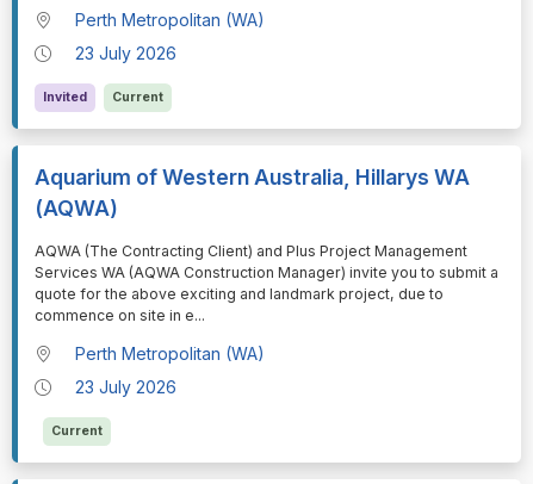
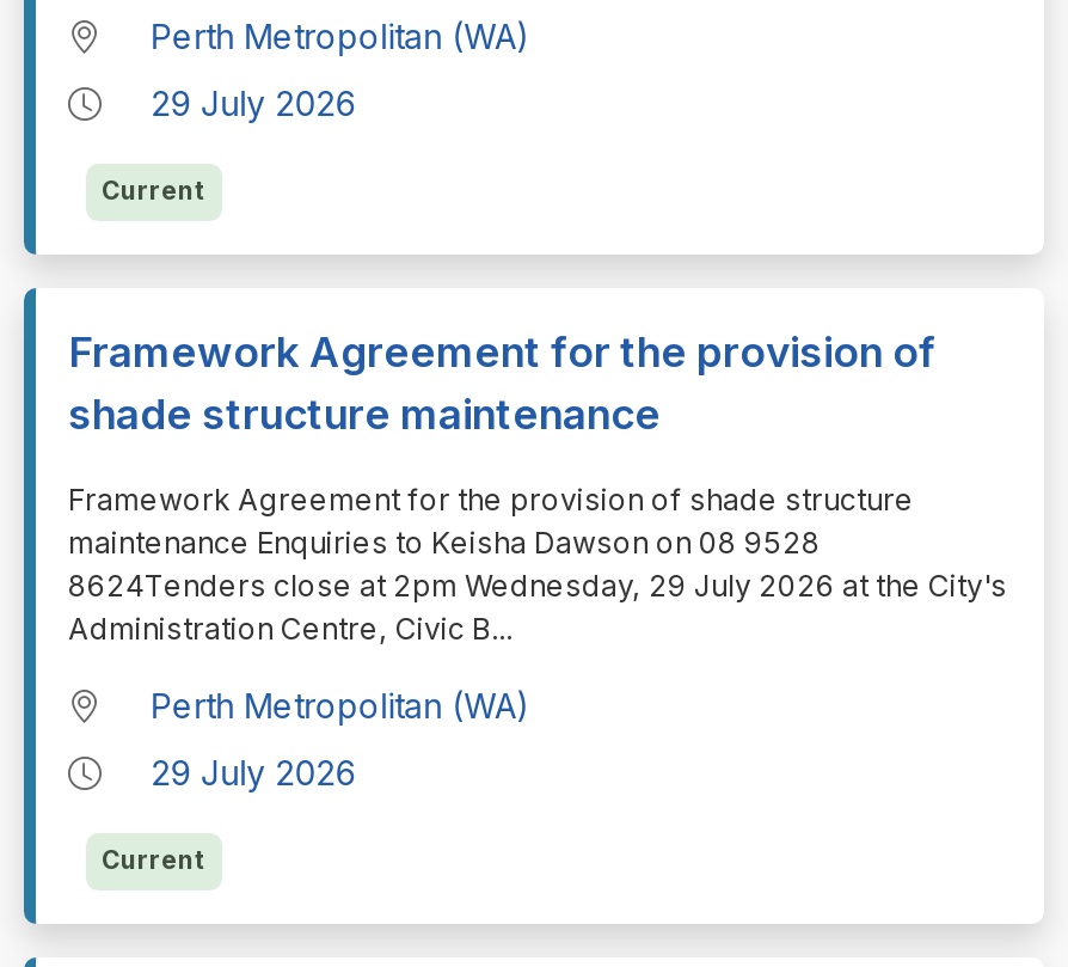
[42,43,177,105] 23 July 2026 | Invited -> [151,83,356,124] 29 July 2026
[34,165,469,221] Aquarium of Western Australia, Hillarys WA | (AQWA) -> [68,327,935,439] Framework Agreement for the provision of | shade structure maintenance
[34,242,498,324] AQWA (The Contracting Client) and Plus Project Management | Services WA (AQWA Construction Manager) invite you to submit a | quote for the above exciting and landmark project, due to | commence on site in e... -> [68,482,1007,647] Framework Agreement for the provision of shade structure | maintenance Enquiries to Keisha Dawson on 08 9528 | 8624Tenders close at 2pm Wednesday, 29 July 2026 at the City's | Administration Centre, Civic B...
[75,377,177,398] 23 July 2026 -> [151,753,356,794] 29 July 2026

